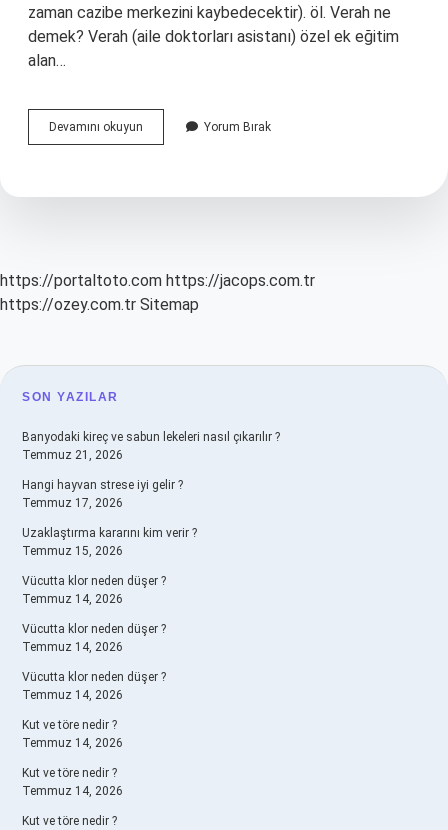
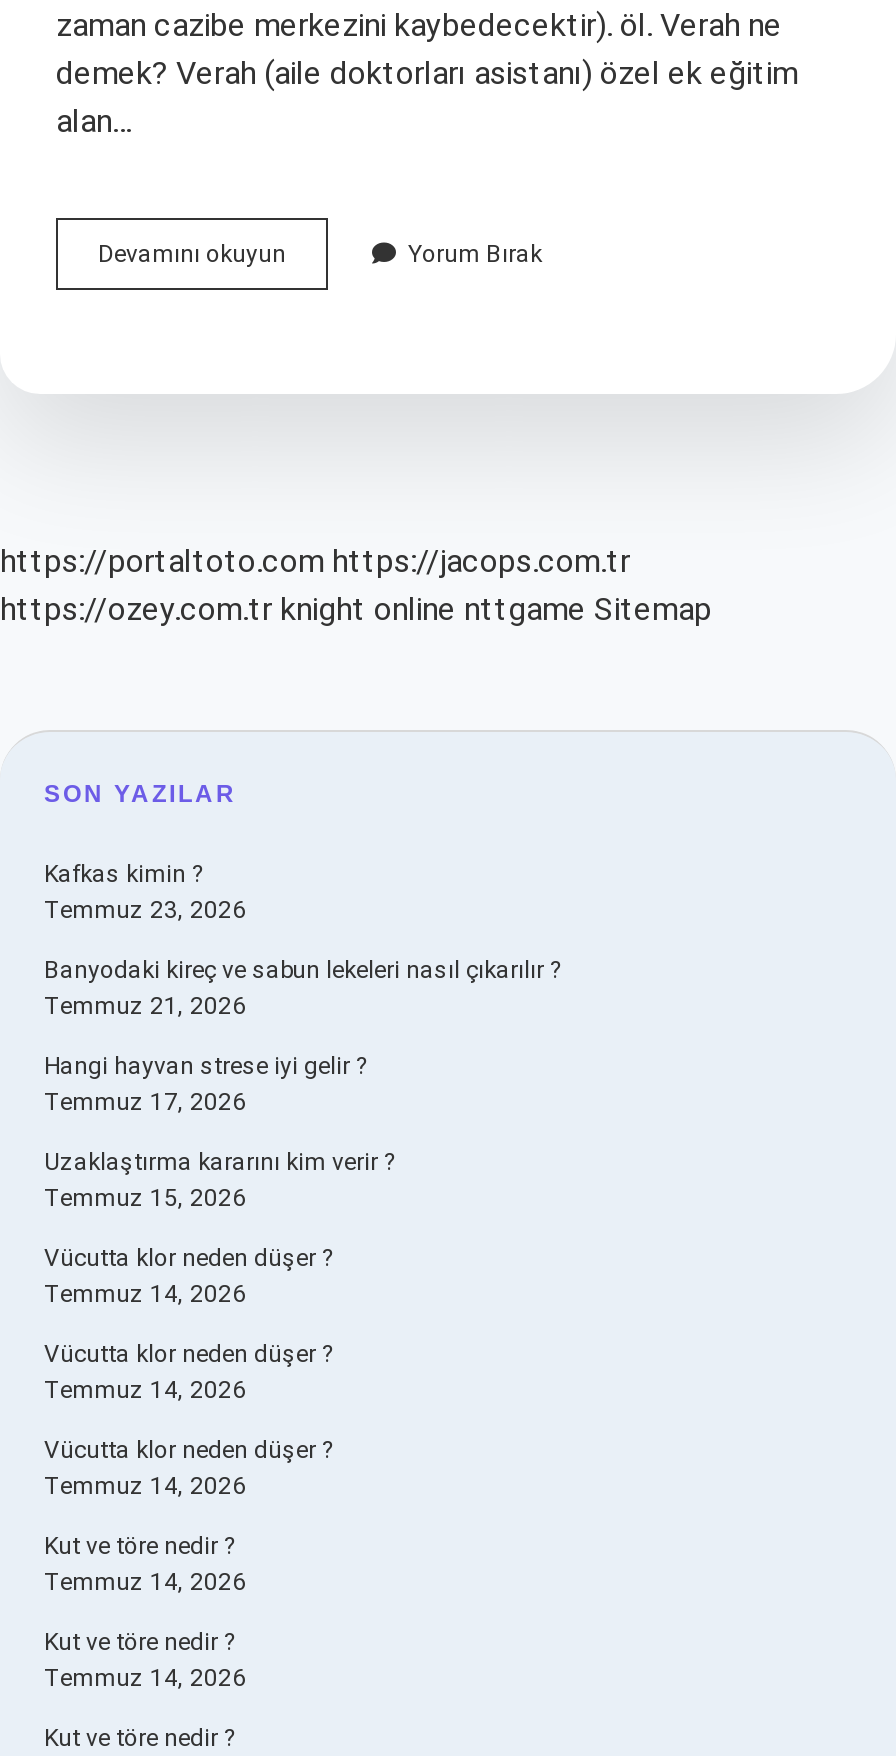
[0,295,199,314] https://ozey.com.tr Sitemap -> [0,590,712,628] https://ozey.com.tr knight online nttgame Sitemap
none -> [44,860,246,924] Kafkas kimin ? | Temmuz 23, 2026

